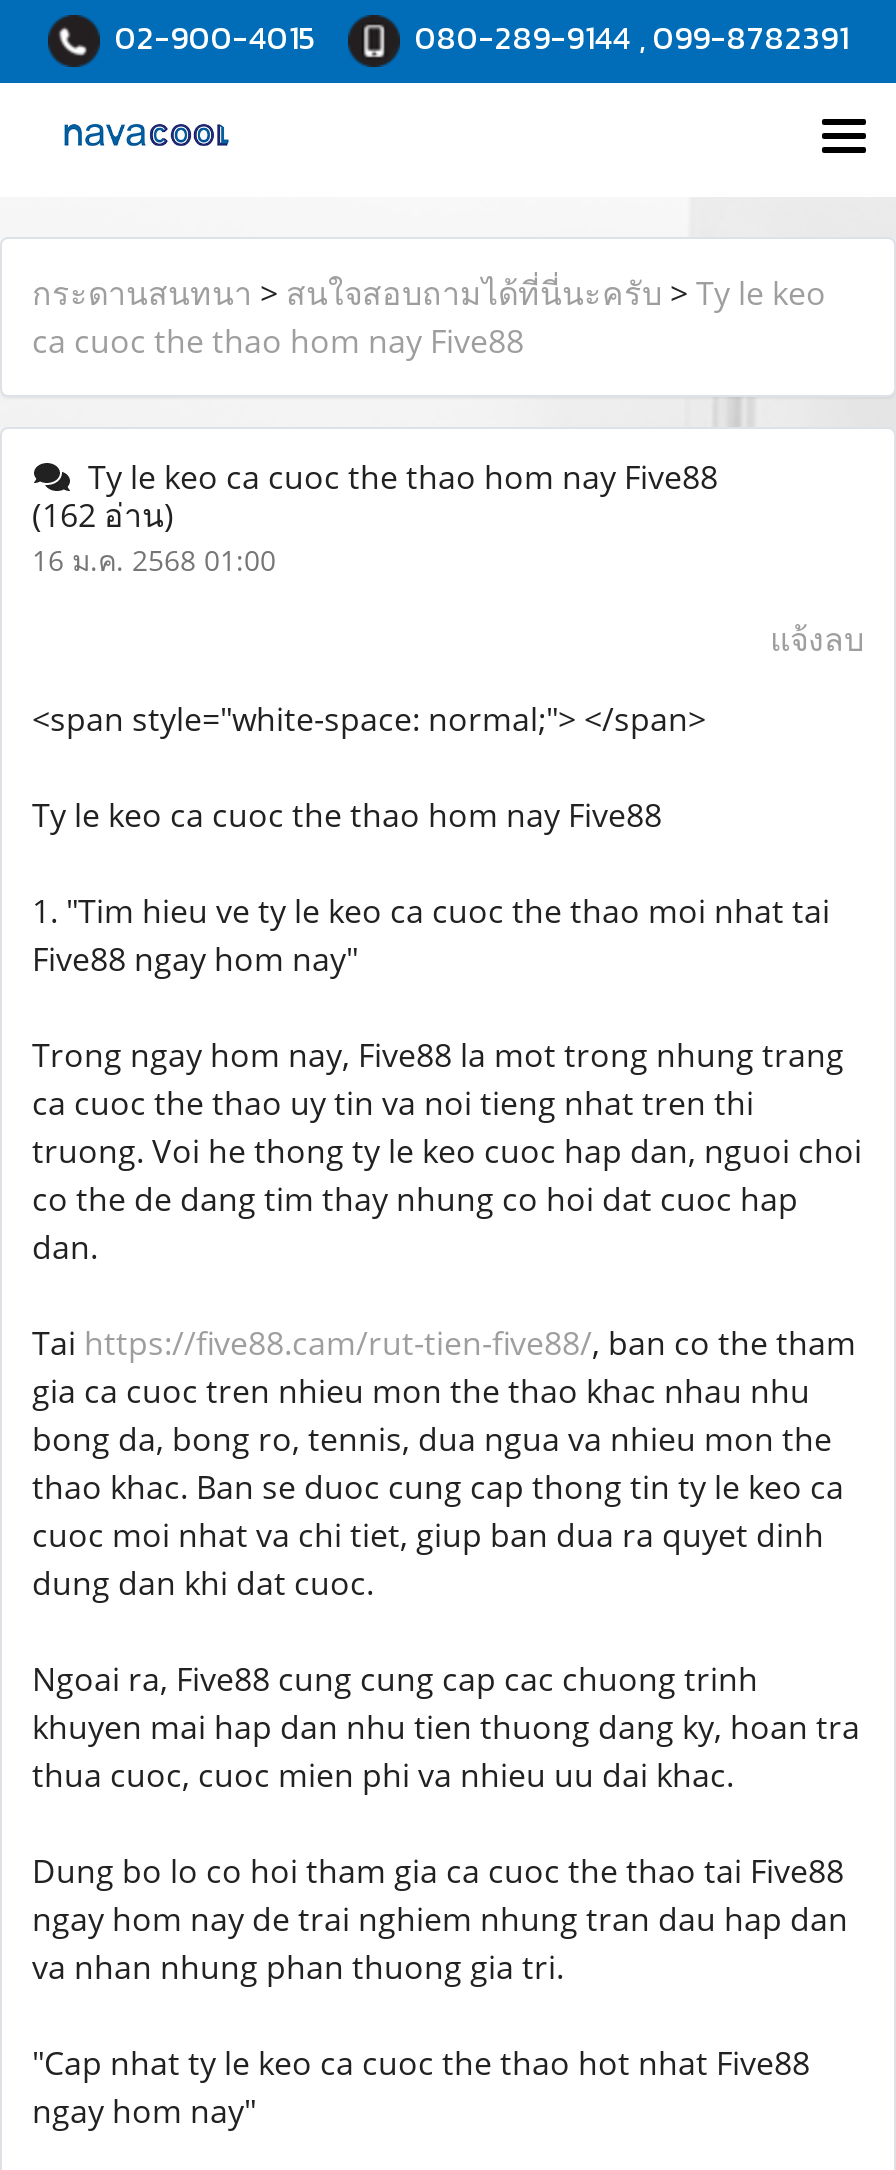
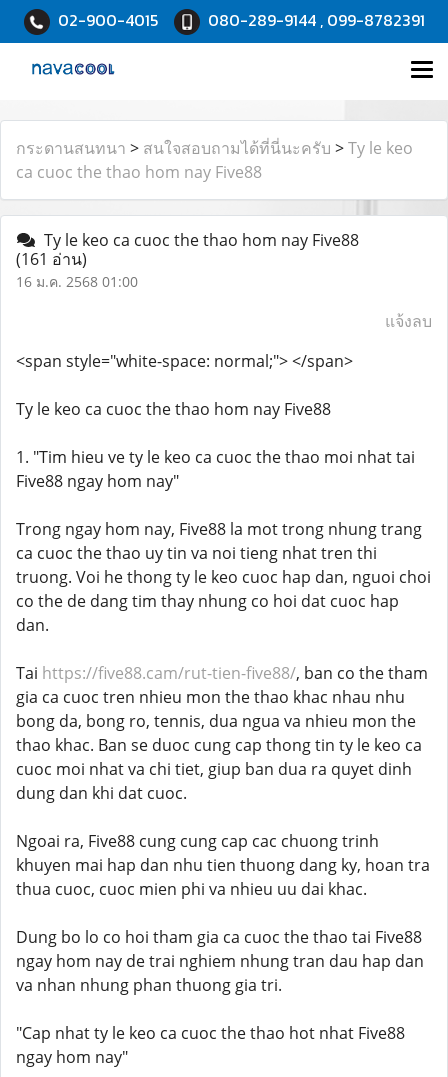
[32,493,174,537] (162 อ่าน) -> [16,248,87,270] (161 อ่าน)

